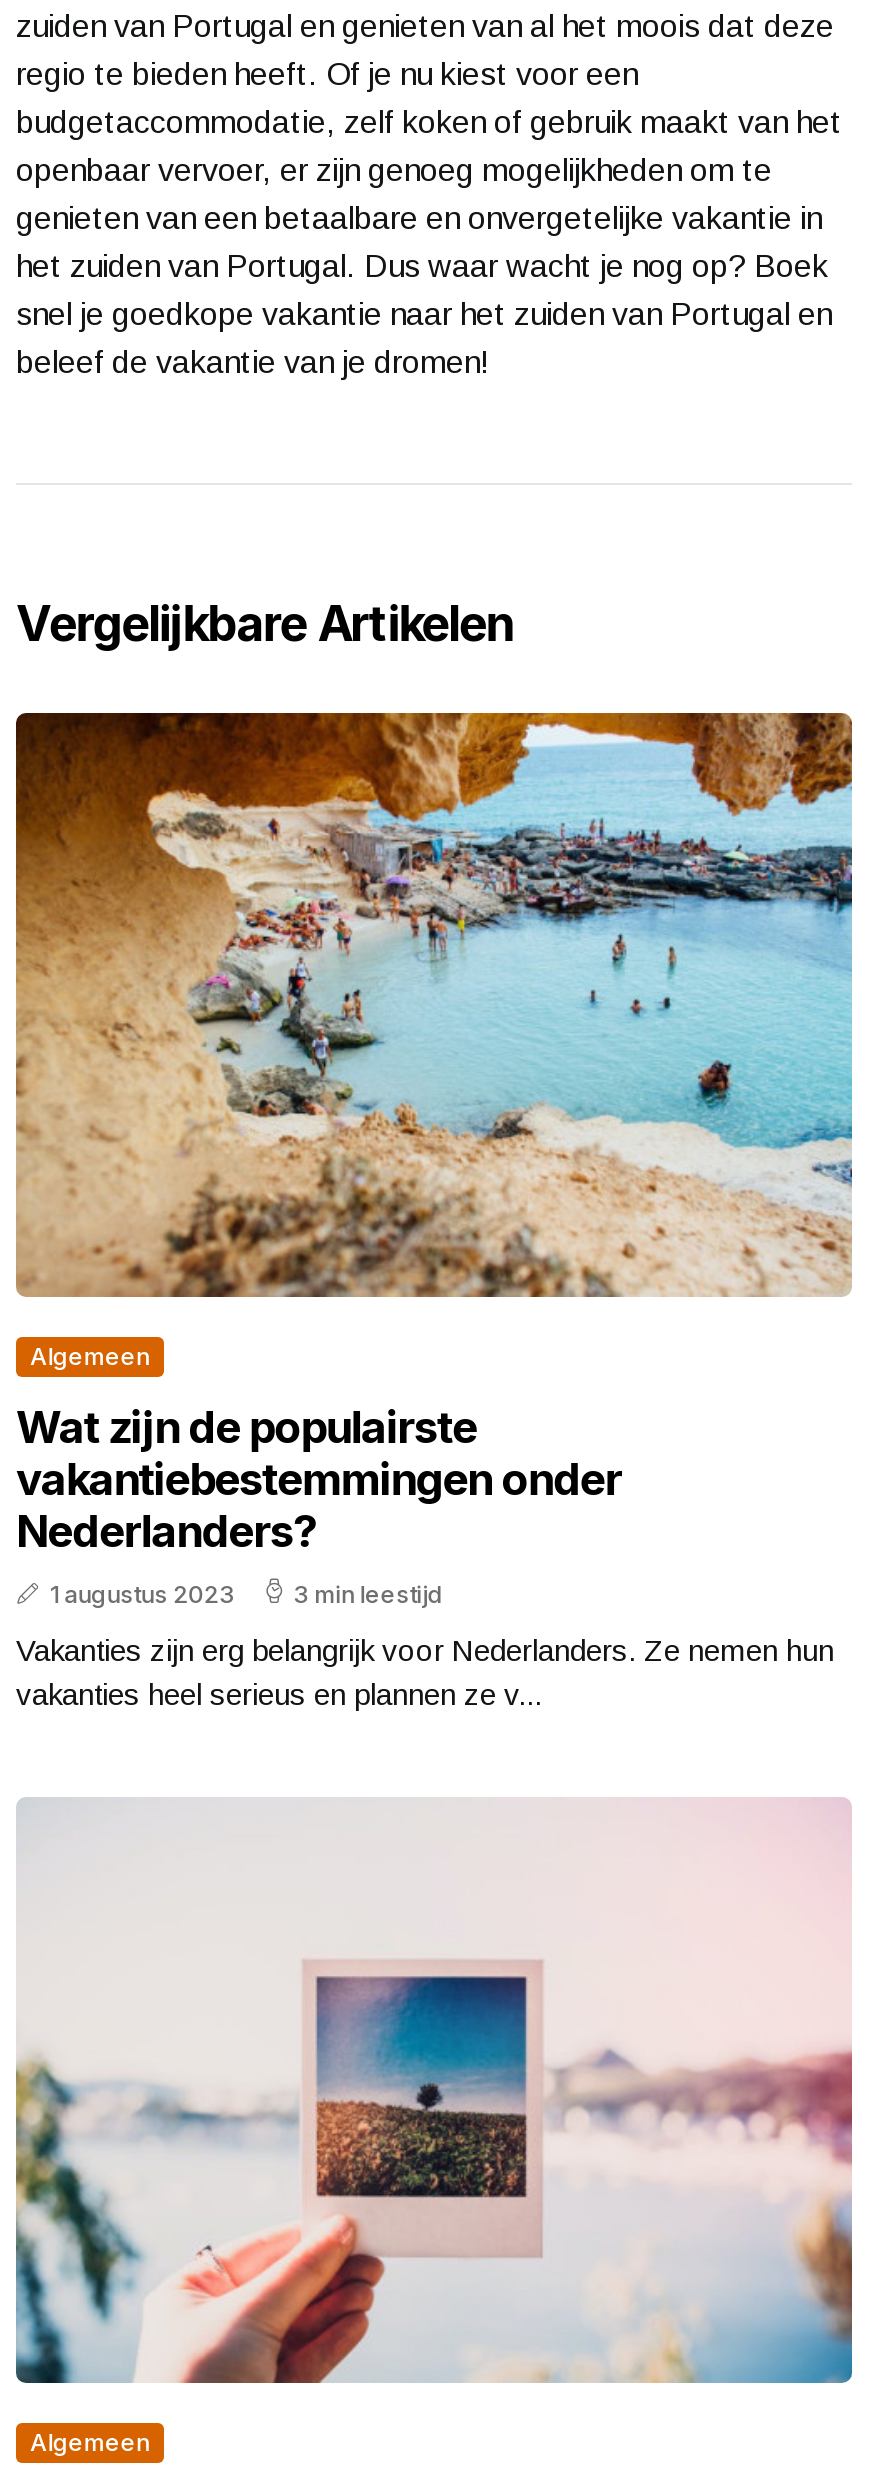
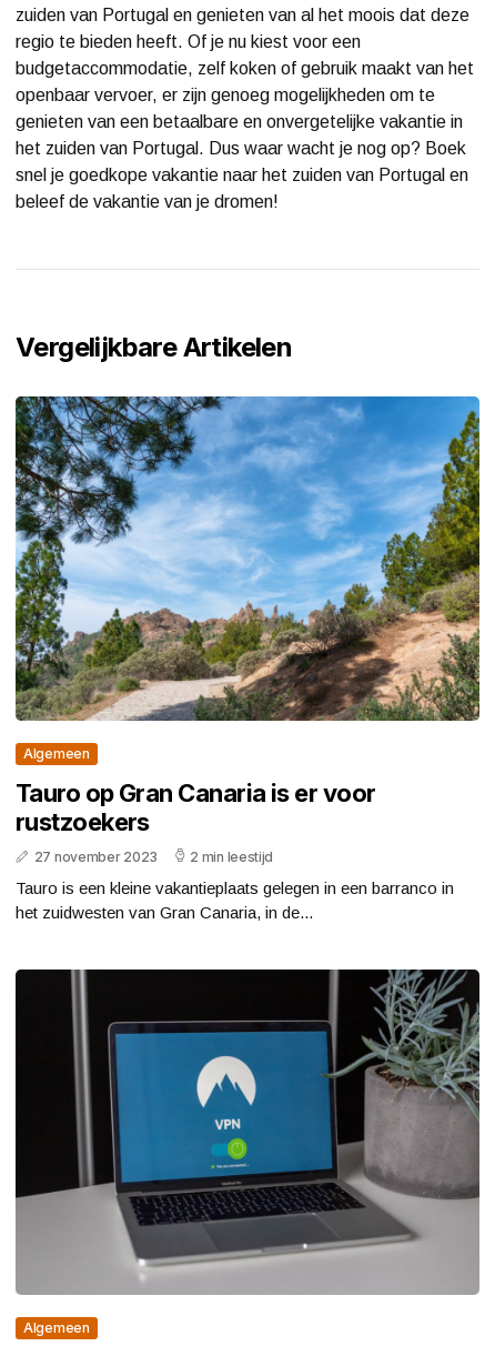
[14,711,854,1299] [image] -> [14,395,481,722] [image]
[16,1402,621,1610] Wat zijn de populairste | vakantiebestemmingen onder | Nederlanders? | 1 augustus 2023 | 3 min leestijd -> [16,779,376,865] Tauro op Gran Canaria is er voor | rustzoekers | 27 november 2023 | 2 min leestijd
[16,1634,834,1712] Vakanties zijn erg belangrijk voor Nederlanders. Ze nemen hun | vakanties heel serieus en plannen ze v... -> [16,879,454,922] Tauro is een kleine vakantieplaats gelegen in een barranco in | het zuidwesten van Gran Canaria, in de...
[14,1797,854,2383] [image] -> [14,968,481,1295] [image]

